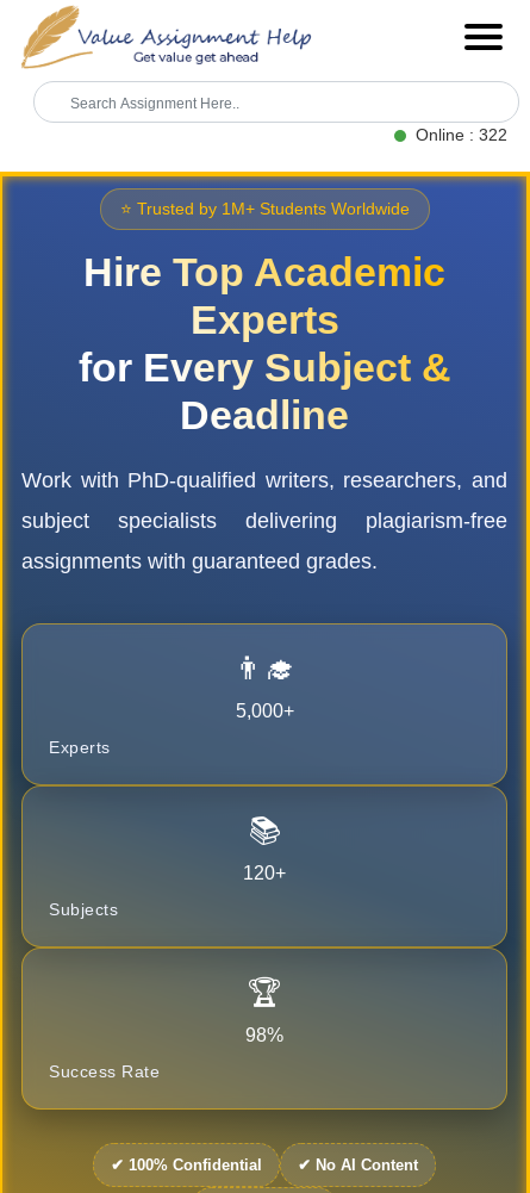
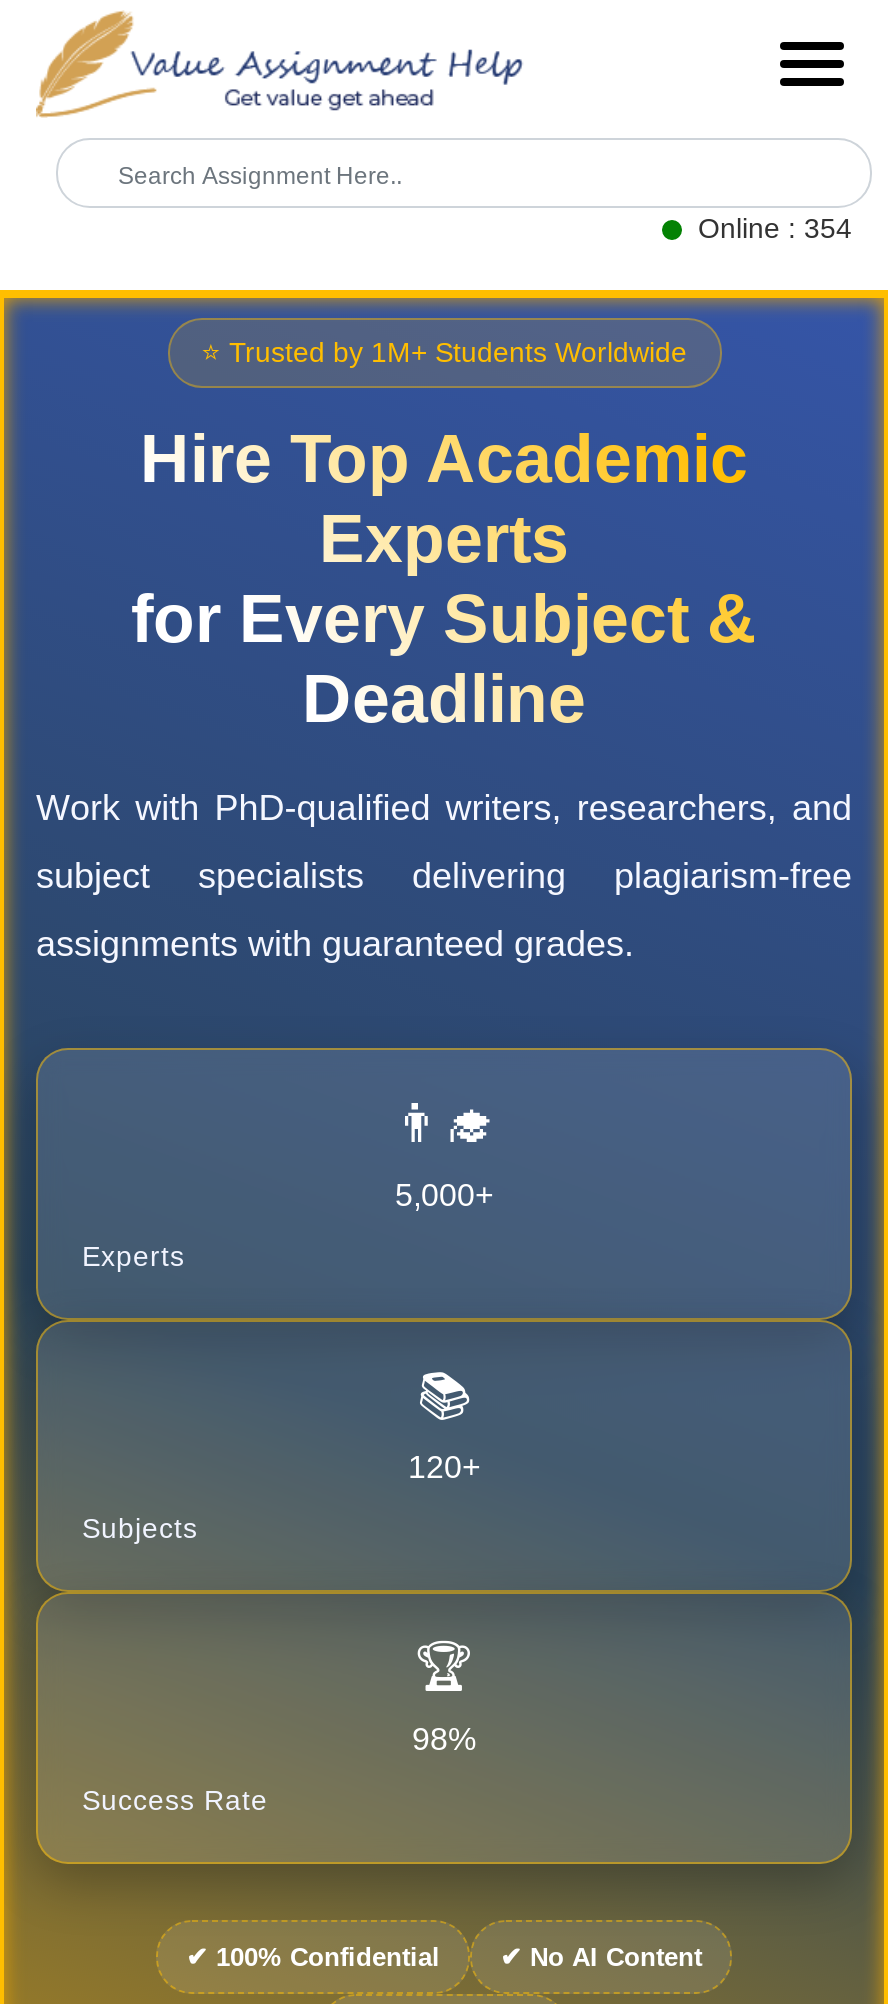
[416,126,507,145] Online : 322 -> [698,213,852,245] Online : 354

